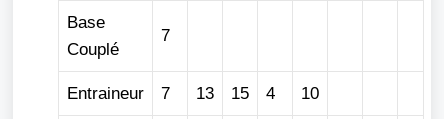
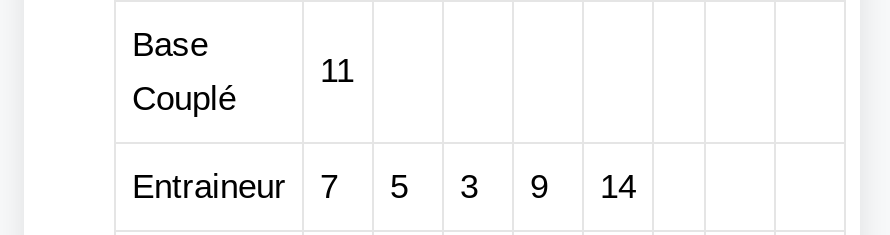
[161,26,170,45] 7 -> [320,51,354,89] 11
[196,84,214,103] 13 -> [390,167,408,205] 5
[231,84,249,103] 15 -> [460,167,478,205] 3
[266,84,275,103] 4 -> [530,167,548,205] 9
[301,84,319,103] 10 -> [600,167,636,205] 14

